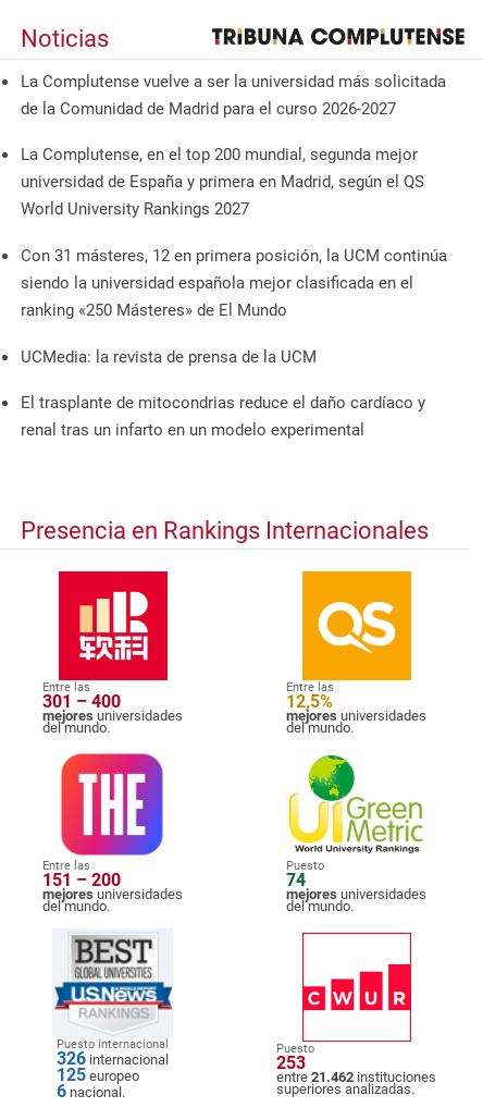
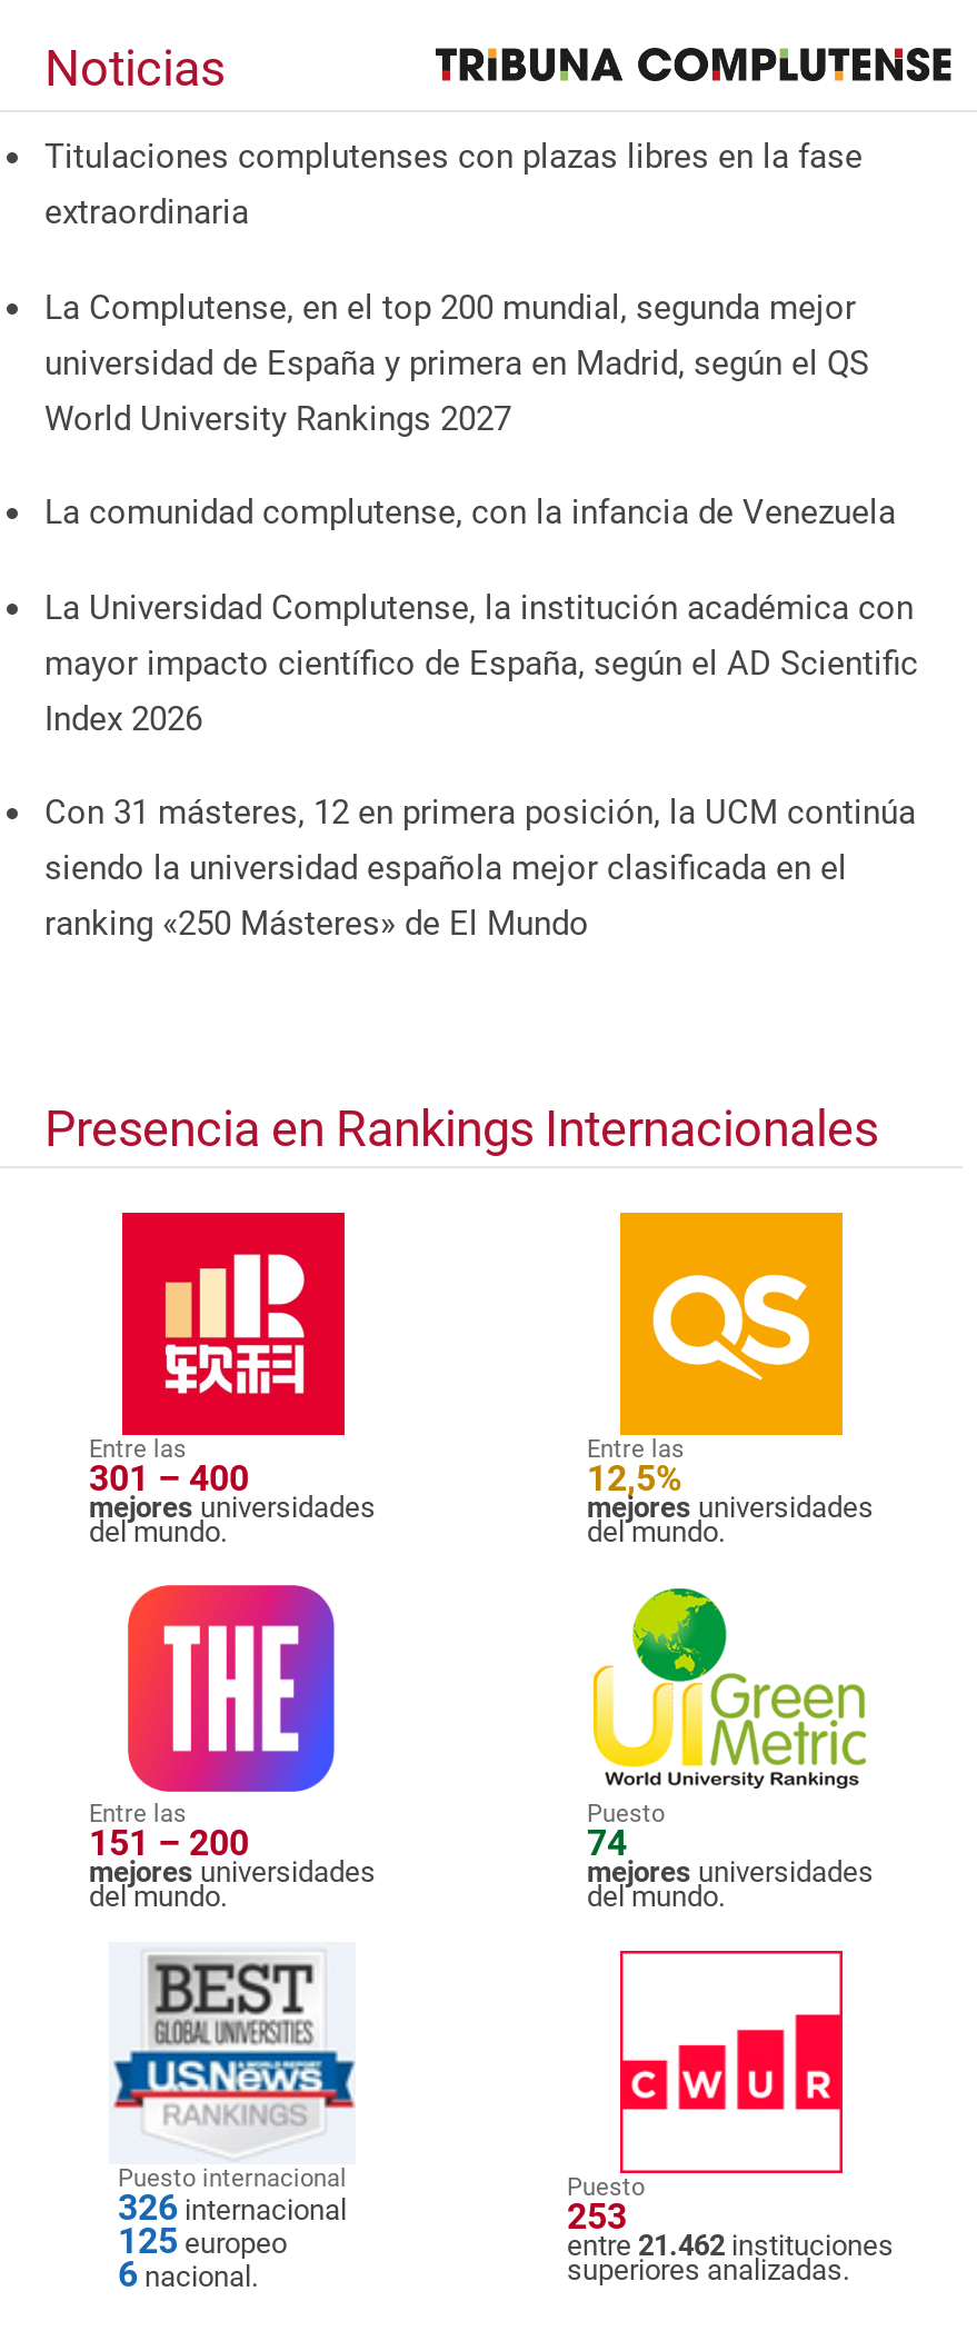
[21,72,446,118] La Complutense vuelve a ser la universidad más solicitada | de la Comunidad de Madrid para el curso 2026-2027 -> [44,136,863,232] Titulaciones complutenses con plazas libres en la fase | extraordinaria
none -> [44,492,918,738] La comunidad complutense, con la infancia de Venezuela | La Universidad Complutense, la institución académica con | mayor impacto científico de España, según el AD Scientific | Index 2026
moved [21,246,447,320] -> [44,793,916,944]: Con 31 másteres, 12 en primera posición, la UCM continúa | siendo la universidad española mejor clasificada en el | ranking «250 Másteres» de El Mundo
[21,347,425,440] UCMedia: la revista de prensa de la UCM | El trasplante de mitocondrias reduce el daño cardíaco y | renal tras un infarto en un modelo experimental -> none

